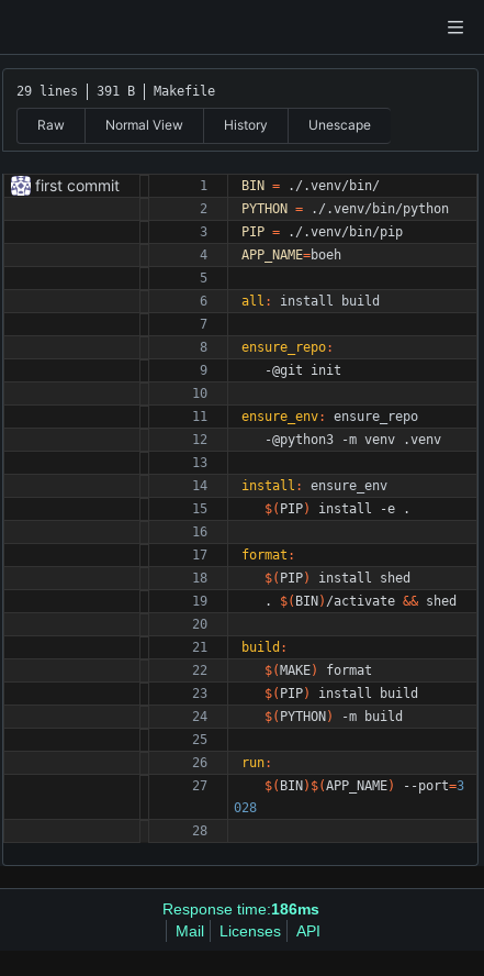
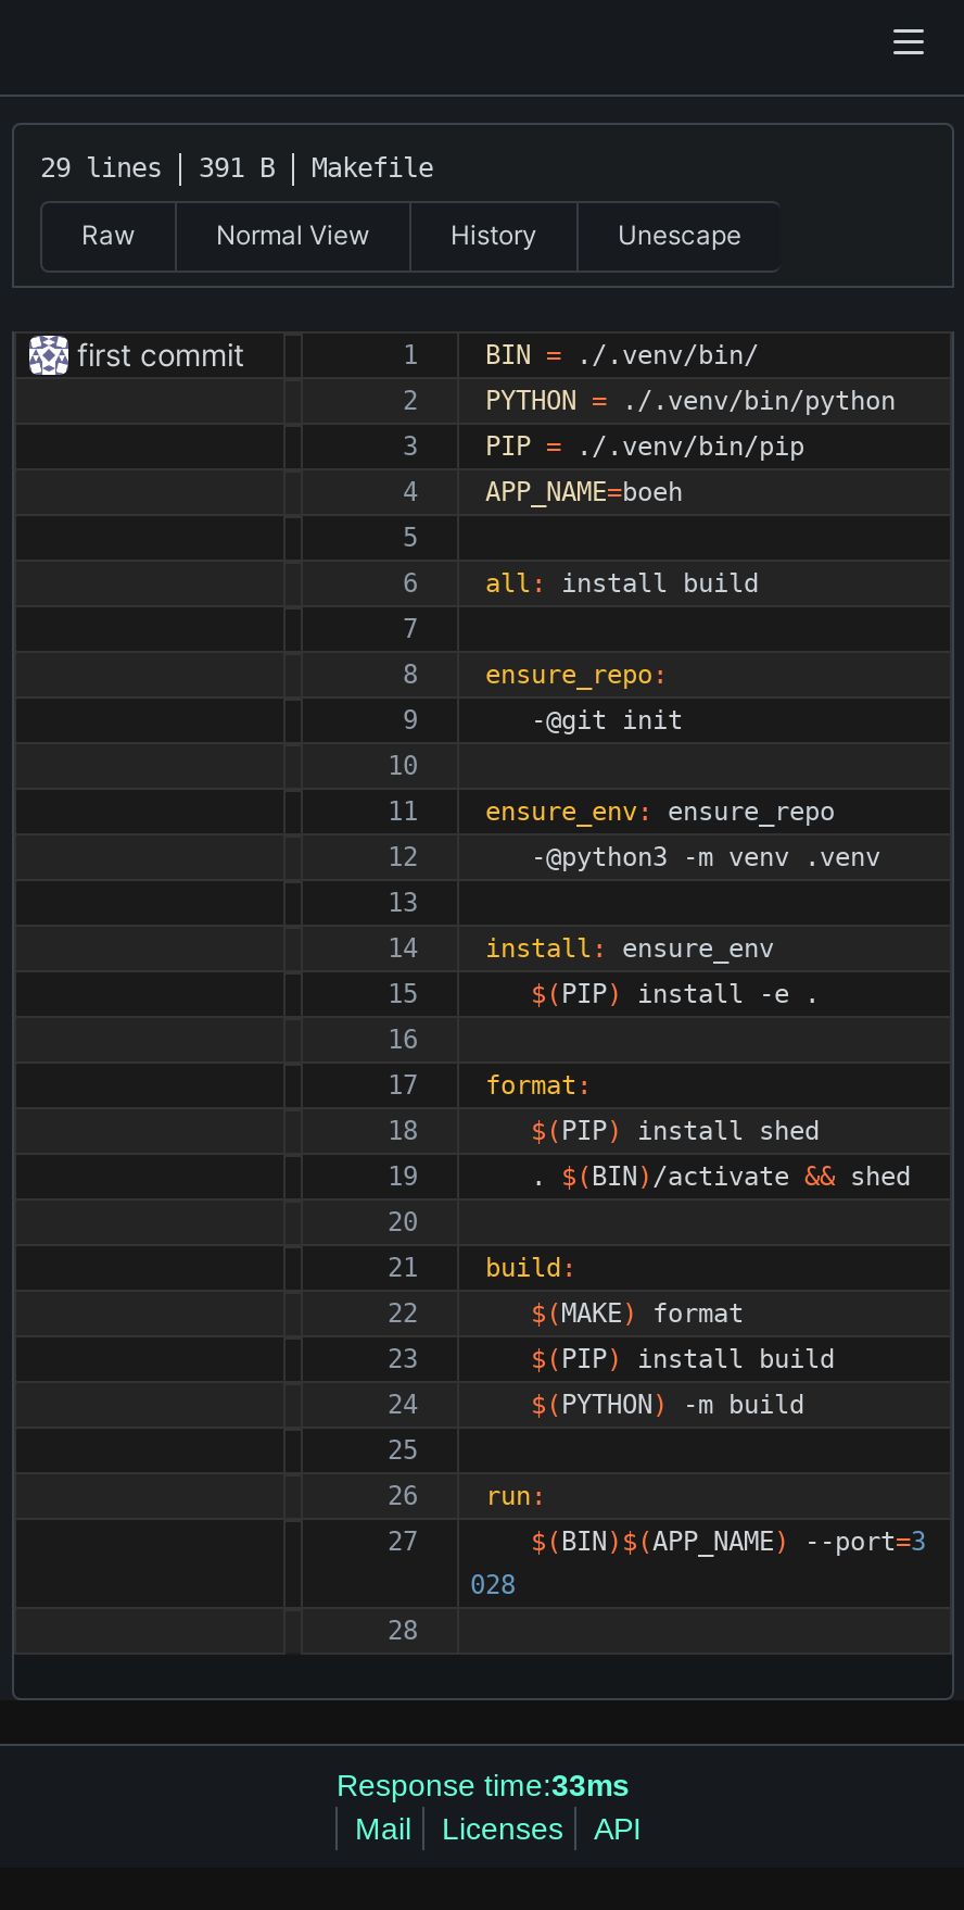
[162,900,319,918] Response time:186ms -> [337,1767,630,1802] Response time:33ms

